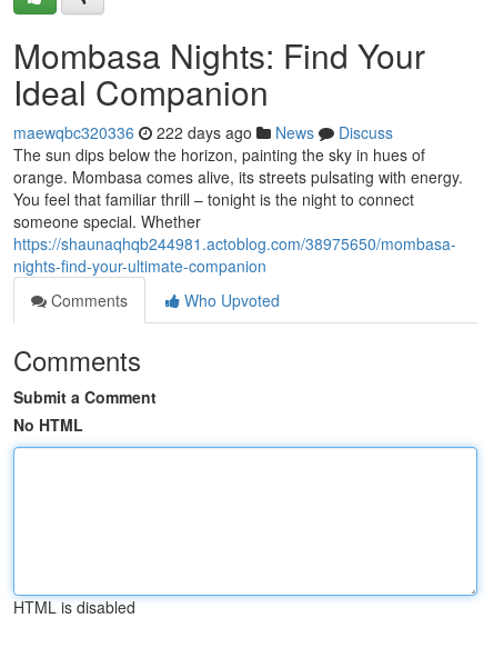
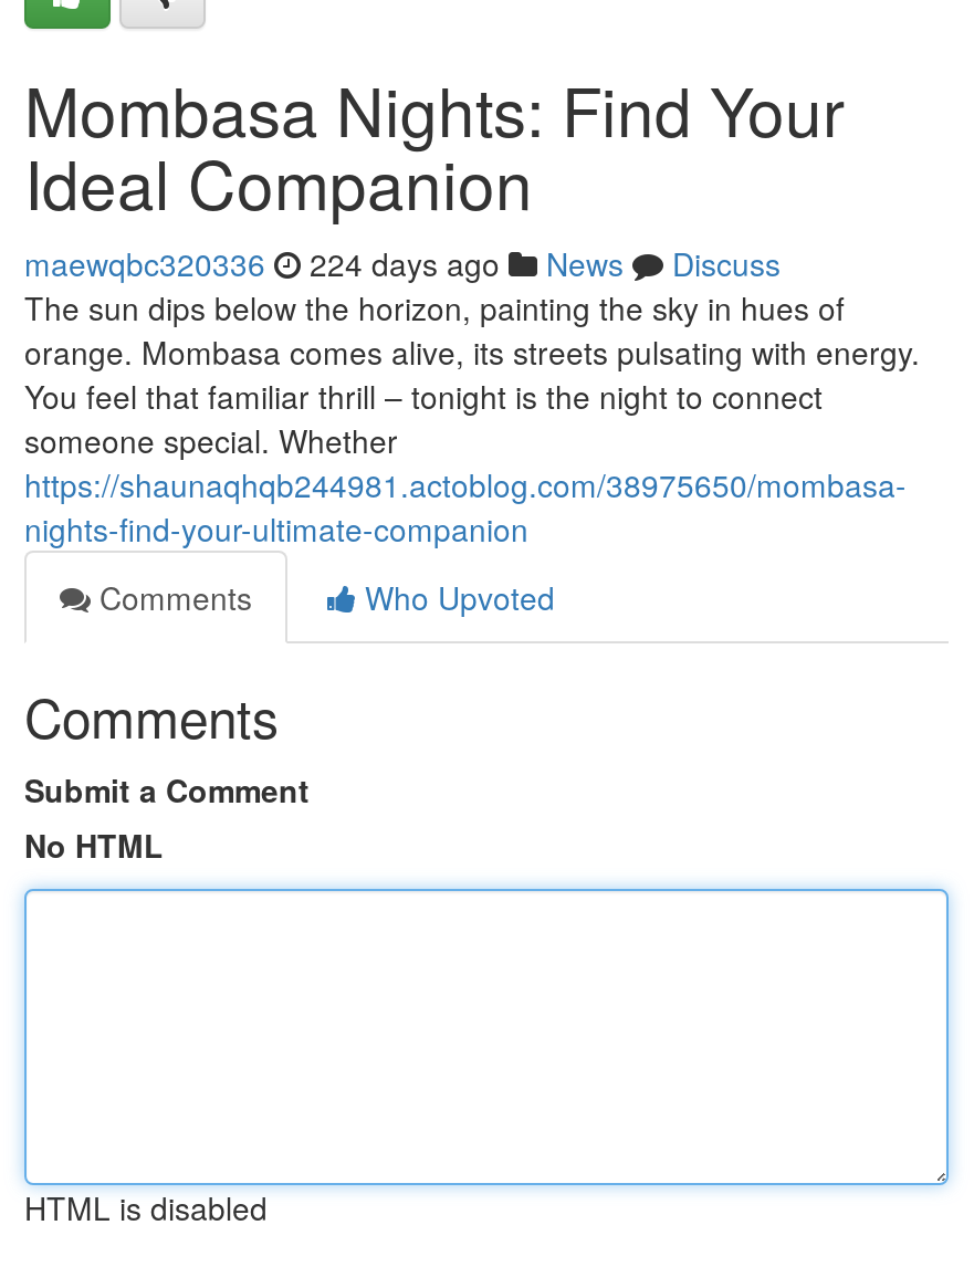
[13,121,393,143] maewqbc320336 222 days ago News Discuss -> [24,241,781,285] maewqbc320336 224 days ago News Discuss

